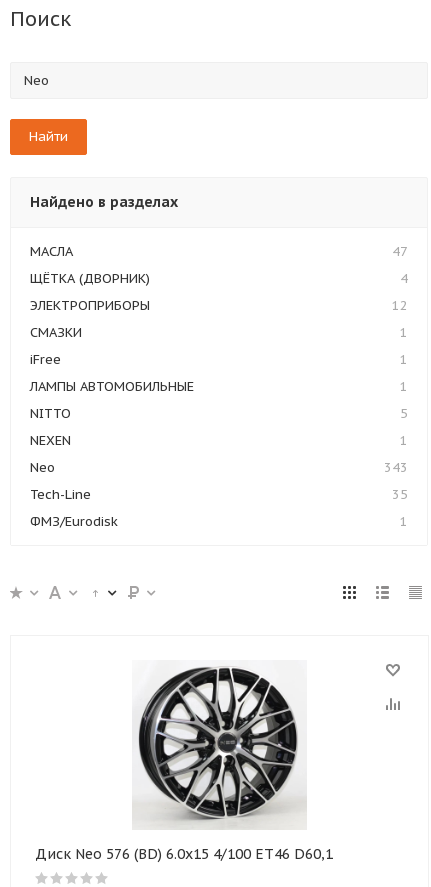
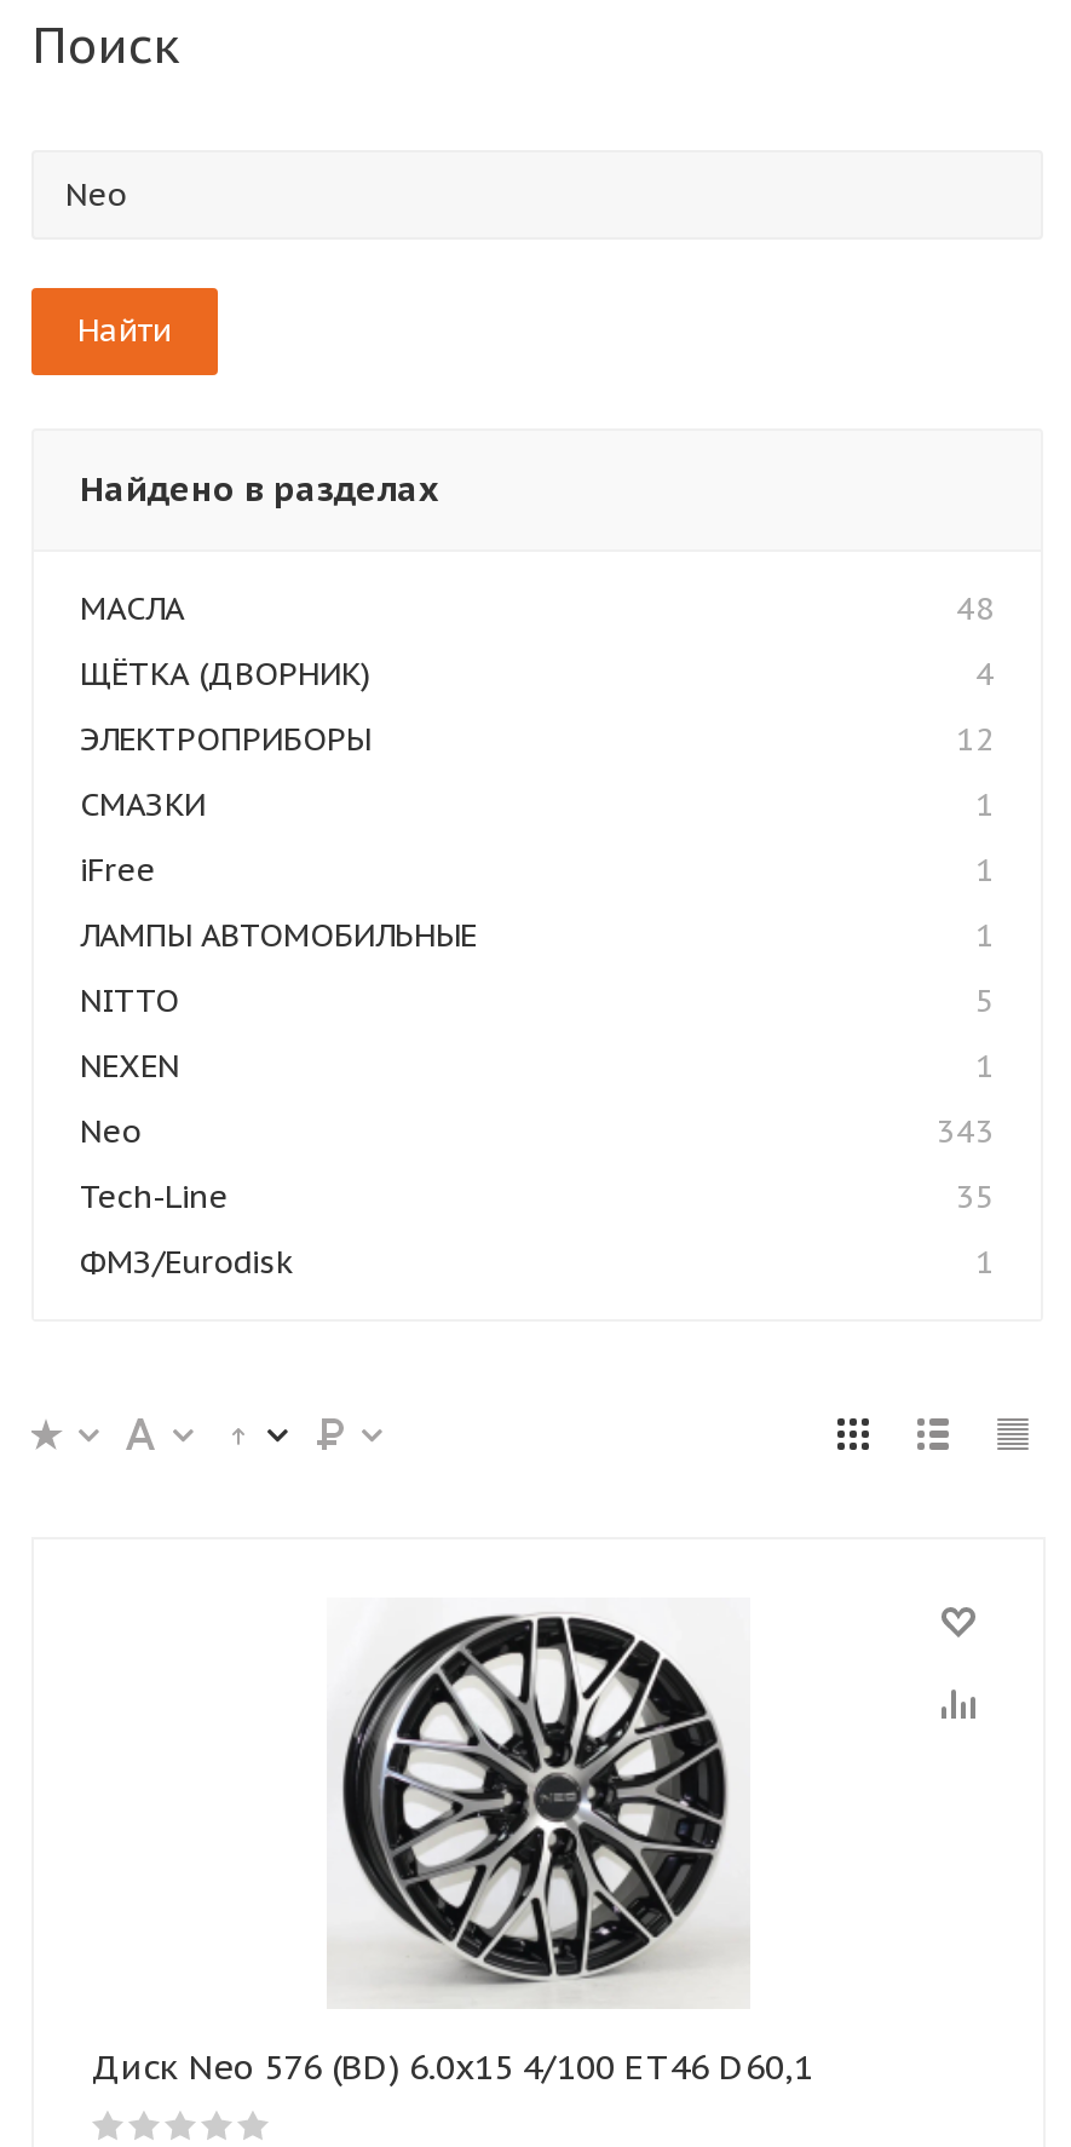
[392,243,408,260] 47 -> [956,588,995,629] 48

